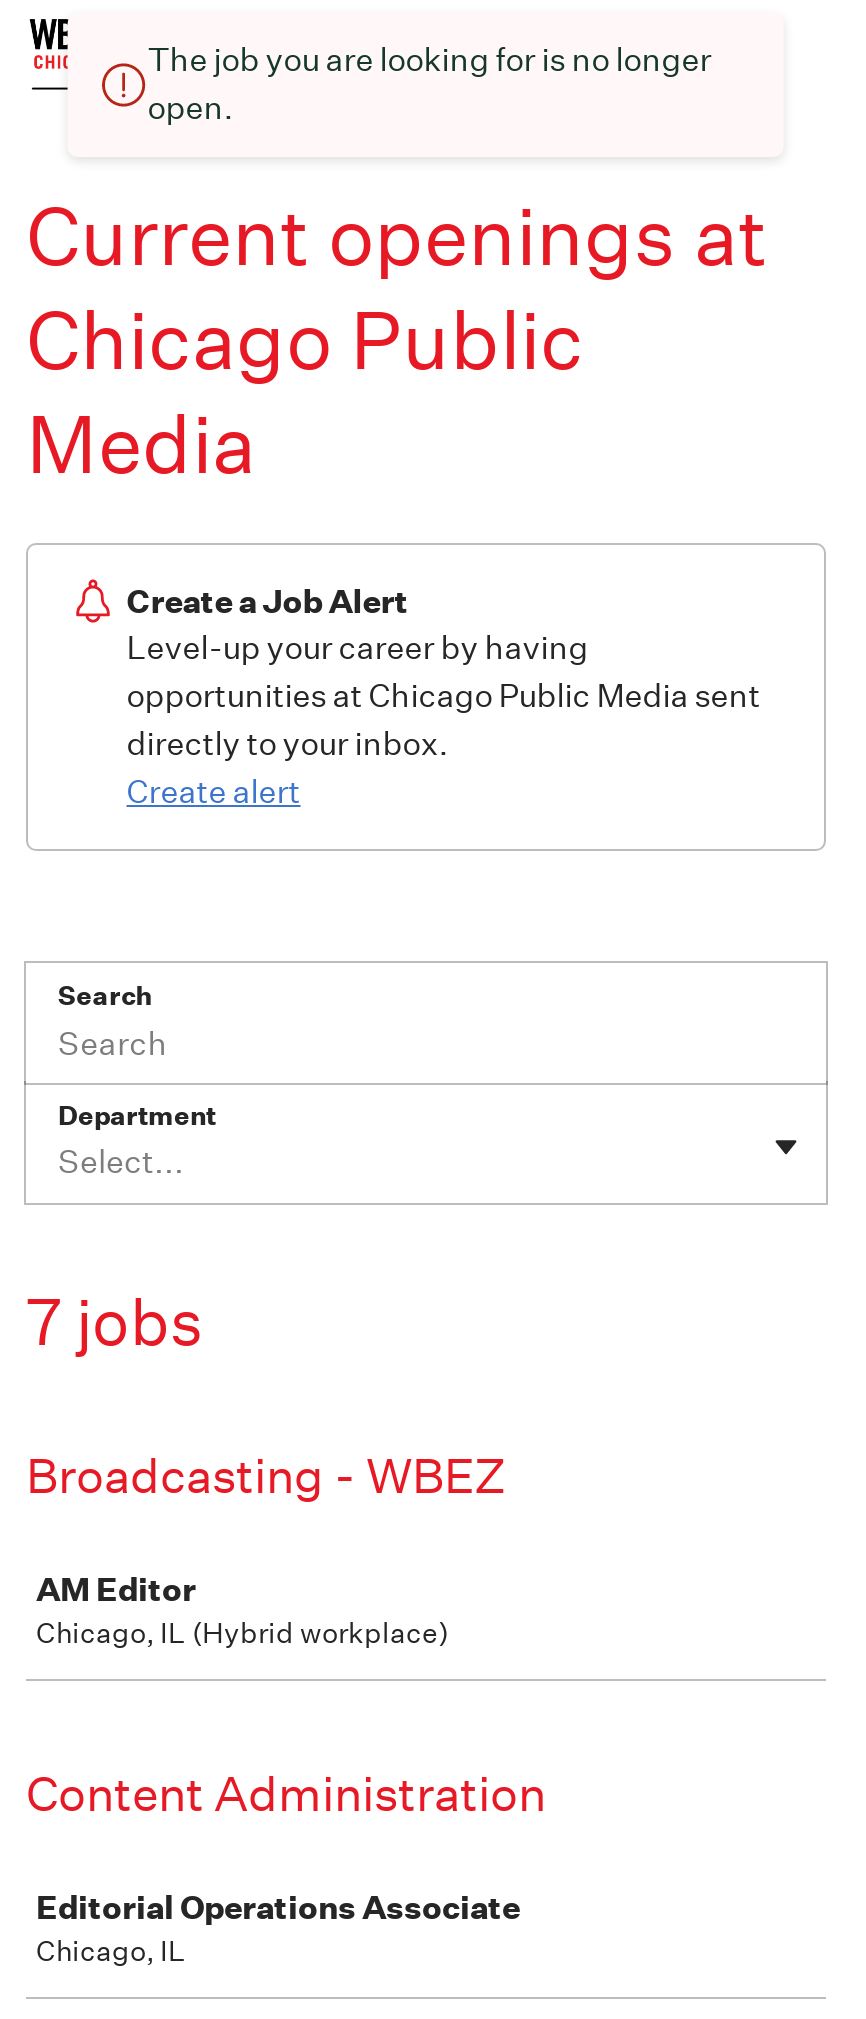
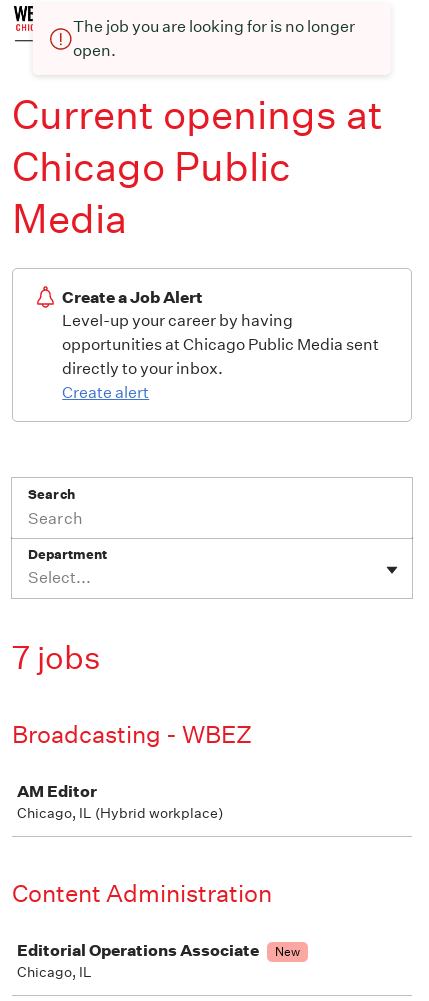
none -> [275,943,300,960] New

